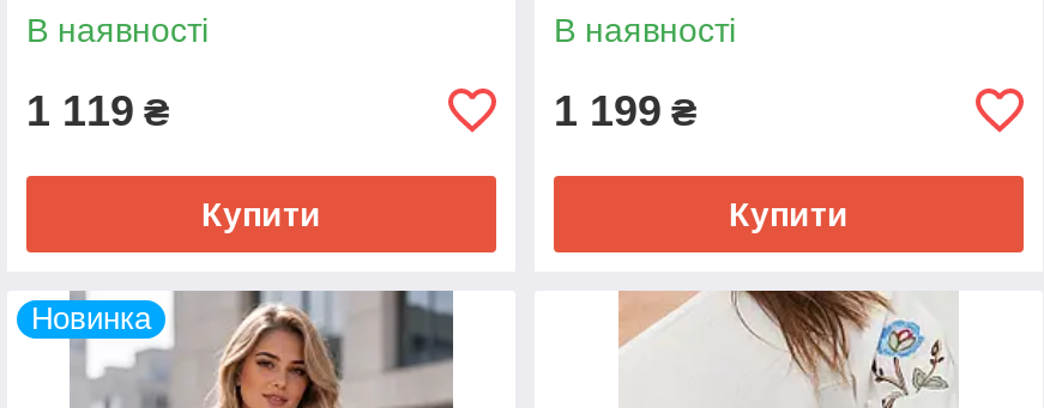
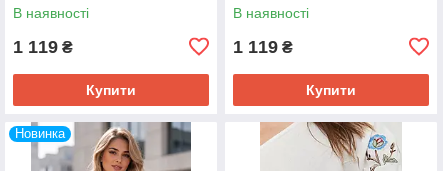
[554,87,698,134] 1 199 ₴ -> [233,37,293,57] 1 119 ₴

